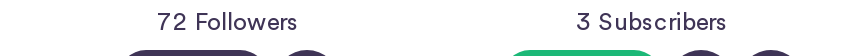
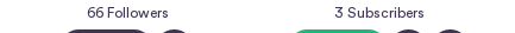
[157,10,299,34] 72 Followers -> [86,6,168,20] 66 Followers

